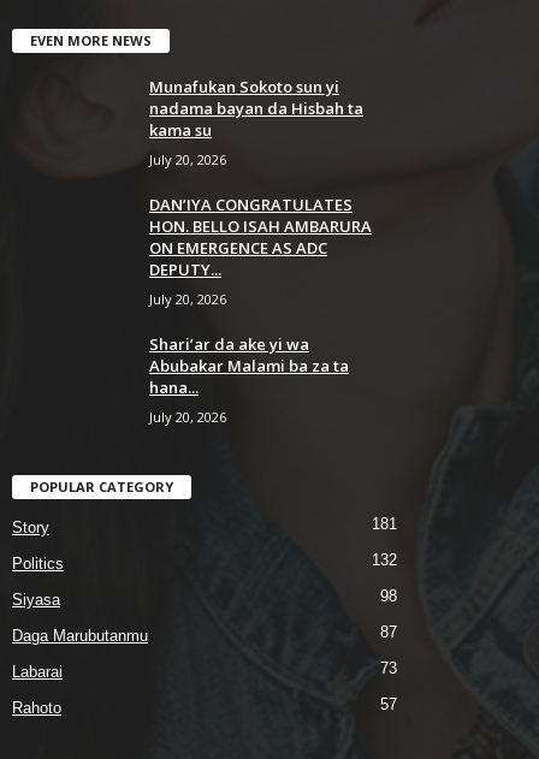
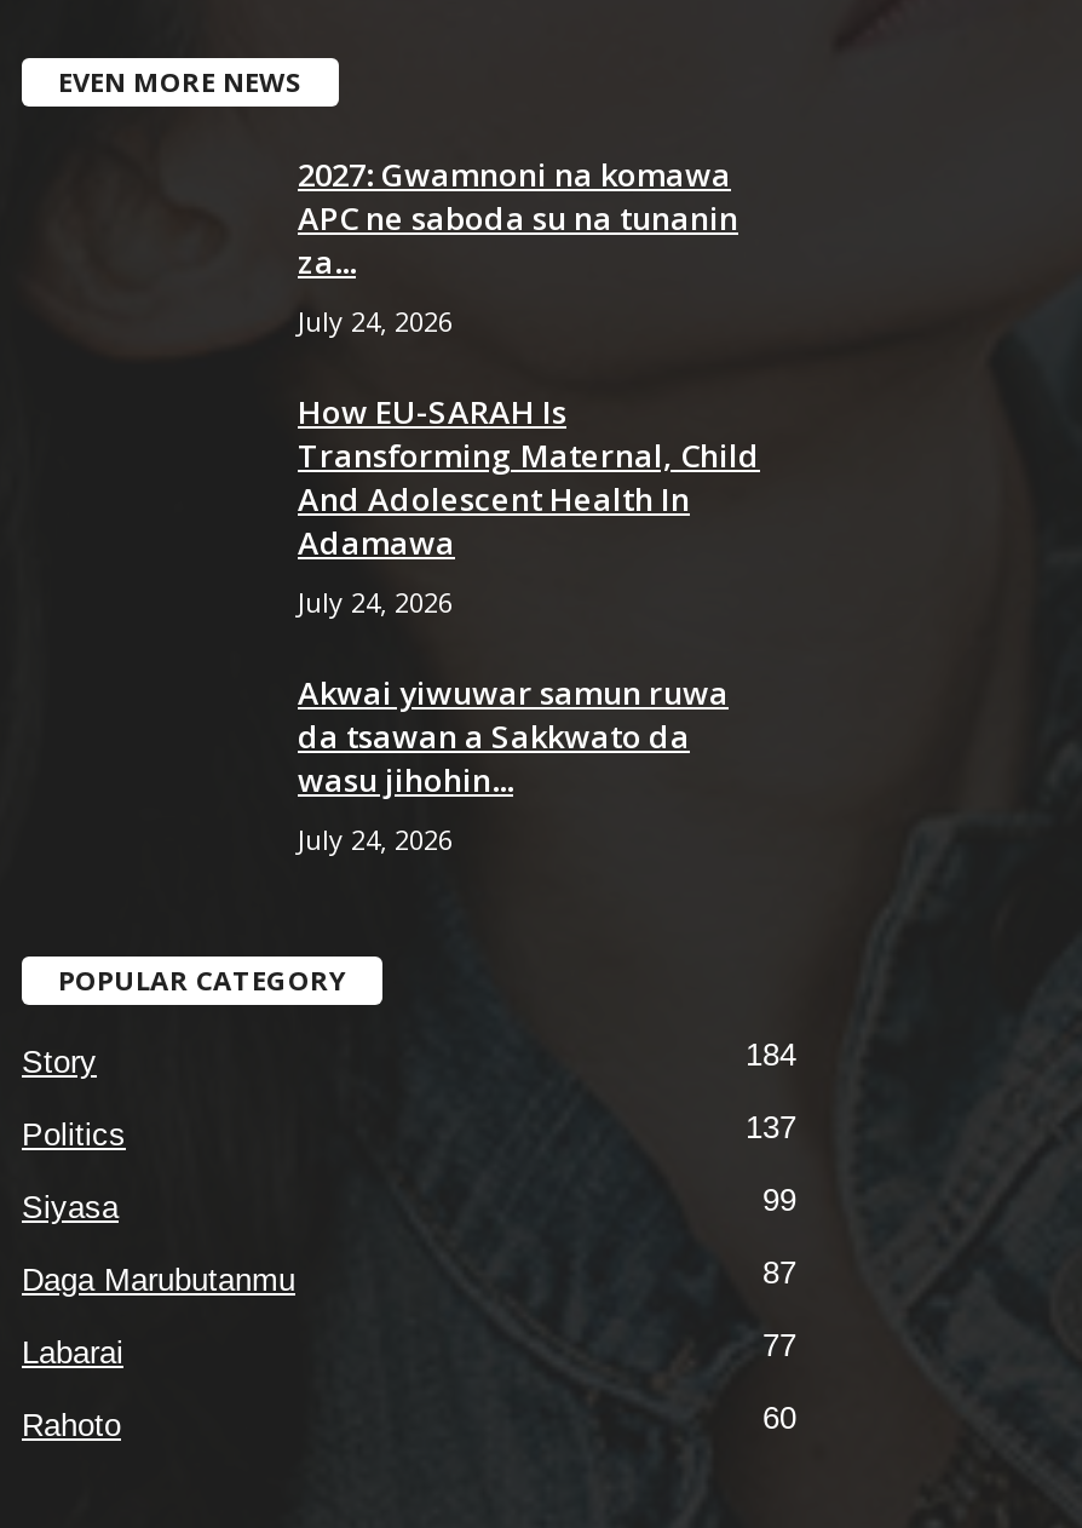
[149,76,363,168] Munafukan Sokoto sun yi | nadama bayan da Hisbah ta | kama su | July 20, 2026 -> [298,152,738,339] 2027: Gwamnoni na komawa | APC ne saboda su na tunanin | za... | July 24, 2026
[149,193,372,308] DAN’IYA CONGRATULATES | HON. BELLO ISAH AMBARURA | ON EMERGENCE AS ADC | DEPUTY... | July 20, 2026 -> [298,389,760,619] How EU-SARAH Is | Transforming Maternal, Child | And Adolescent Health In | Adamawa | July 24, 2026
[149,333,349,426] Shari’ar da ake yi wa | Abubakar Malami ba za ta | hana... | July 20, 2026 -> [298,670,729,857] Akwai yiwuwar samun ruwa | da tsawan a Sakkwato da | wasu jihohin... | July 24, 2026
[372,515,397,533] 181 -> [746,1036,796,1072] 184
[372,551,397,569] 132 -> [746,1109,796,1145] 137
[380,587,397,605] 98 -> [762,1181,796,1218] 99
[380,659,397,677] 73 -> [762,1327,796,1363] 77
[380,695,397,713] 57 -> [762,1399,796,1435] 60

